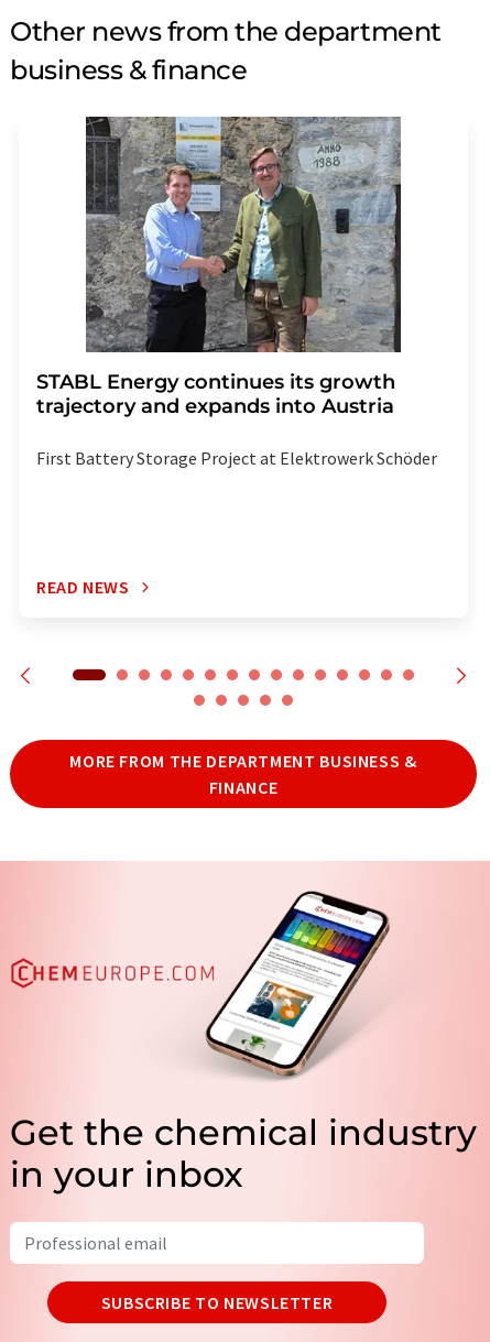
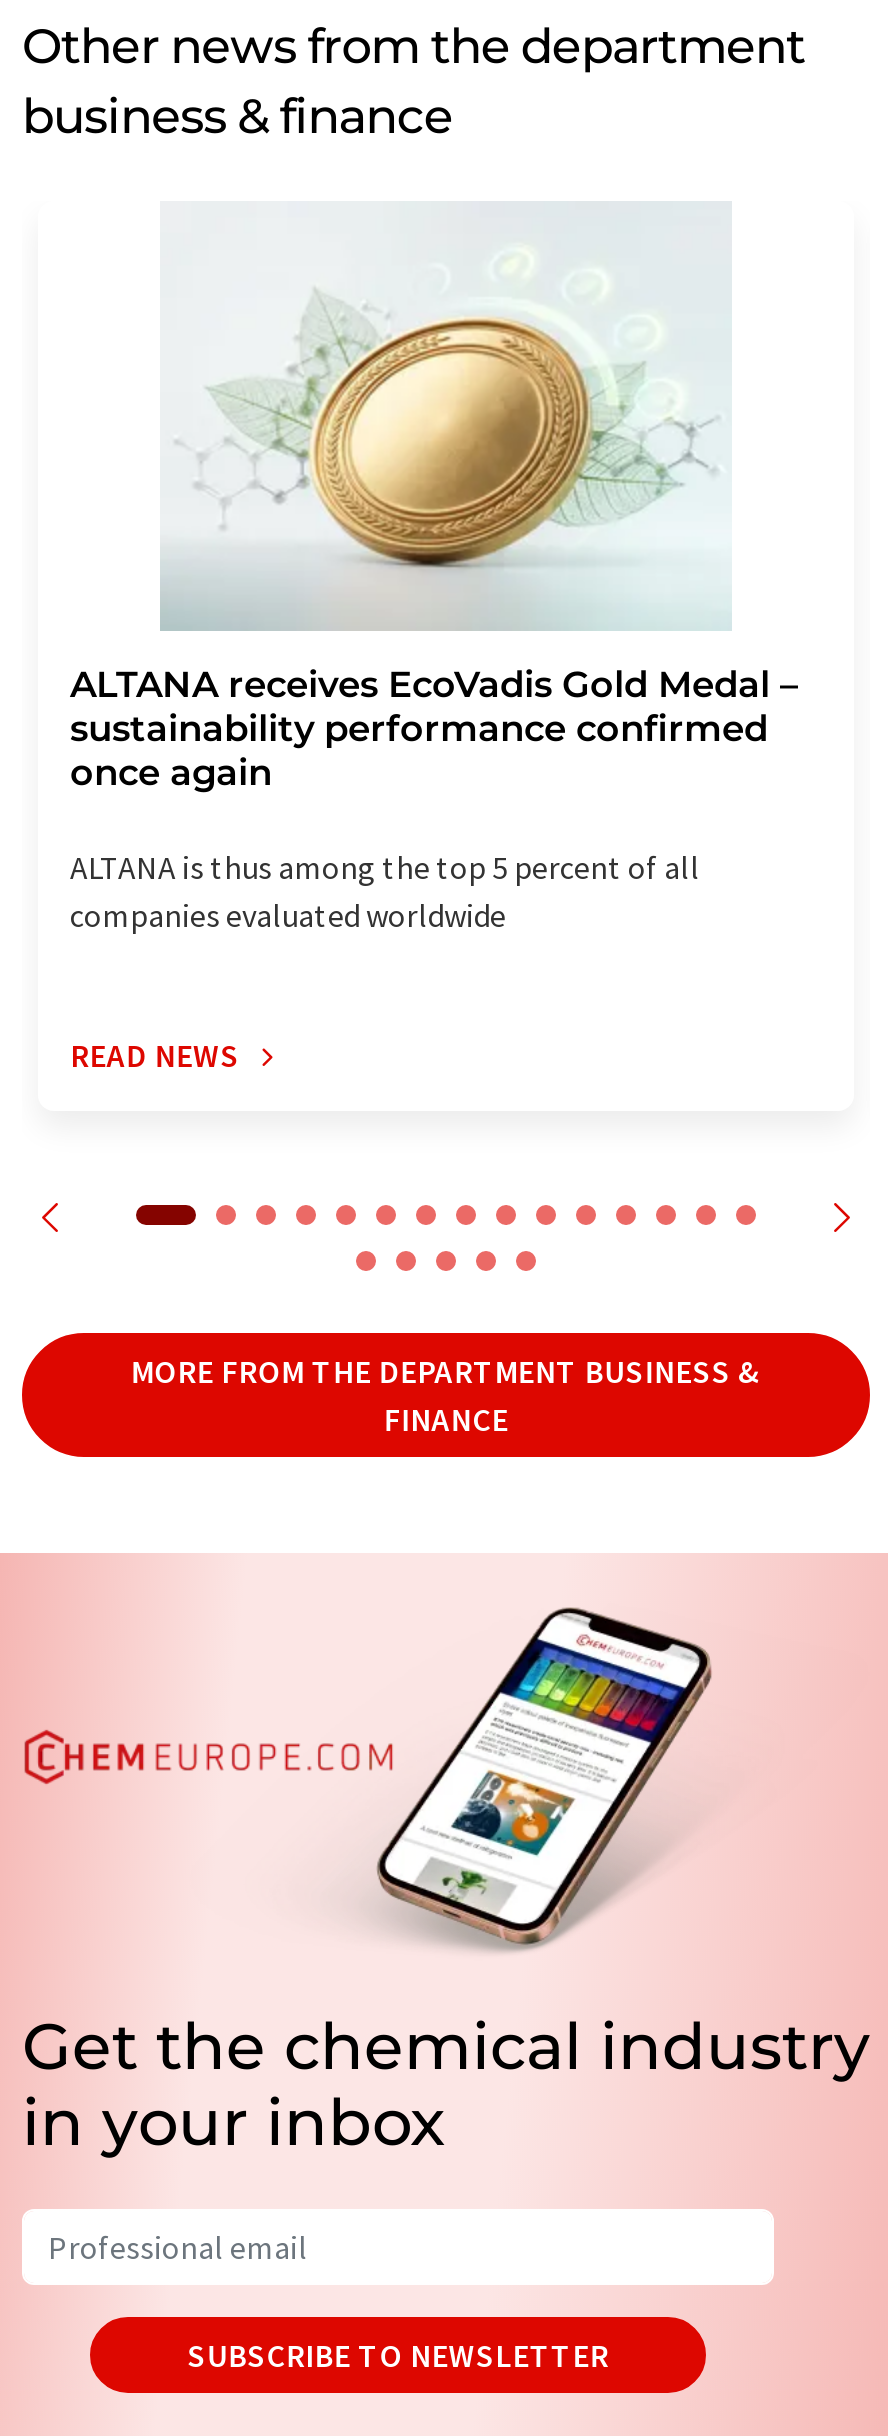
[36,116,402,418] [image] | STABL Energy continues its growth | trajectory and expands into Austria -> [70,201,798,795] [image] | ALTANA receives EcoVadis Gold Medal – | sustainability performance confirmed | once again
[36,447,437,469] First Battery Storage Project at Elektrowerk Schöder -> [70,847,700,935] ALTANA is thus among the top 5 percent of all | companies evaluated worldwide

